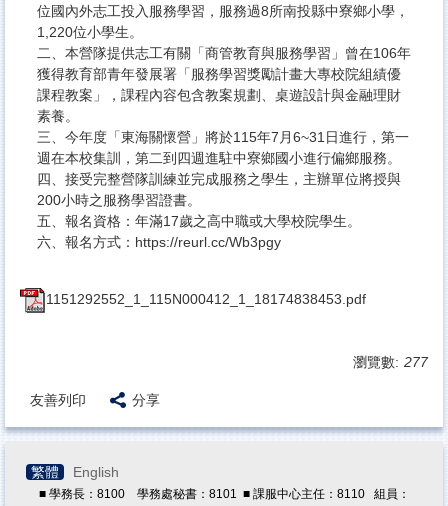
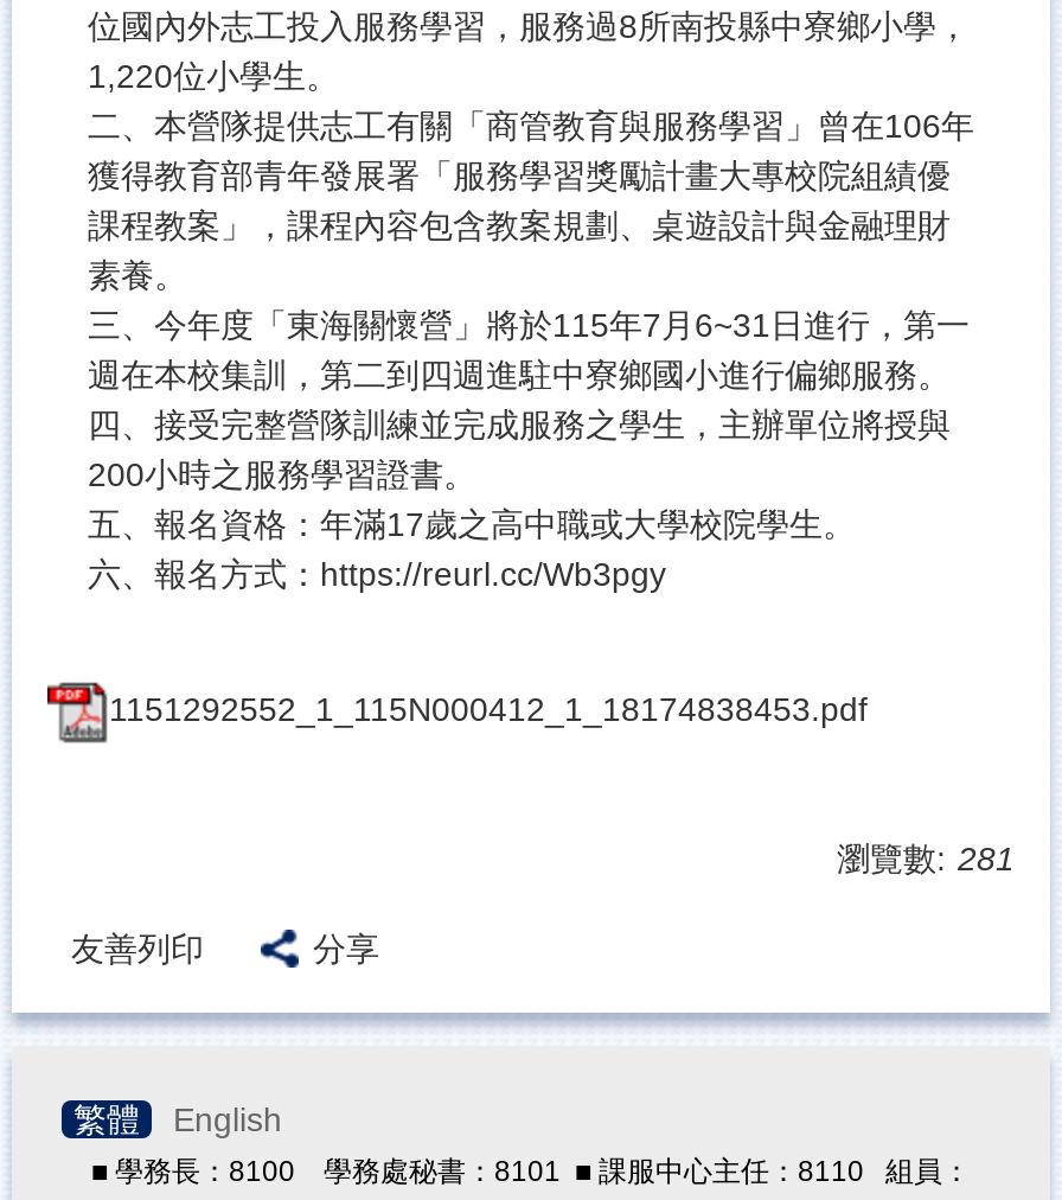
[353,354,428,370] 瀏覽數: 277 -> [837,839,1015,877] 瀏覽數: 281

